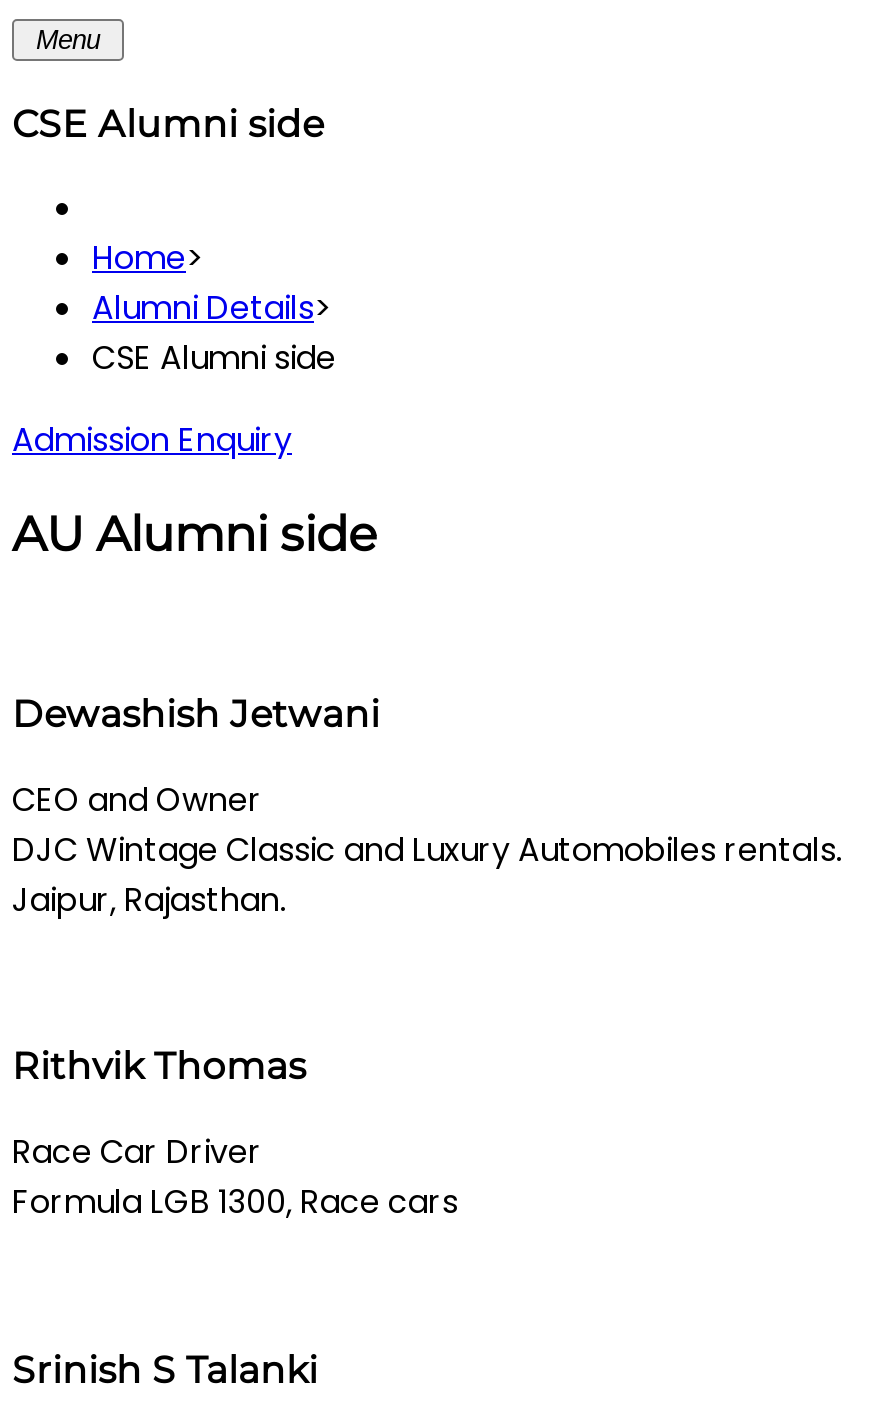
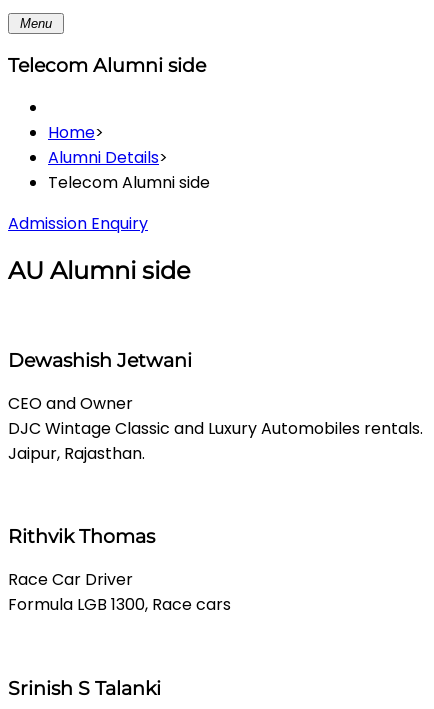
[12,100,324,146] CSE Alumni side -> [8,54,206,77] Telecom Alumni side
[92,336,336,382] CSE Alumni side -> [48,171,210,194] Telecom Alumni side

